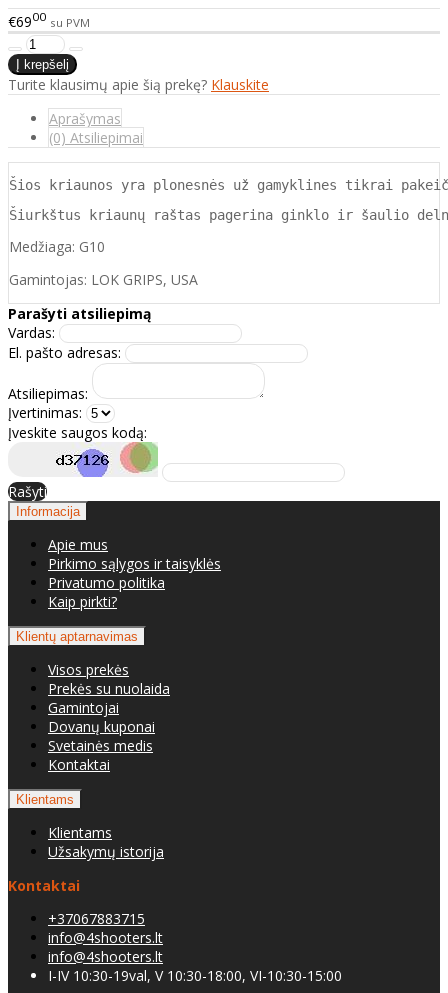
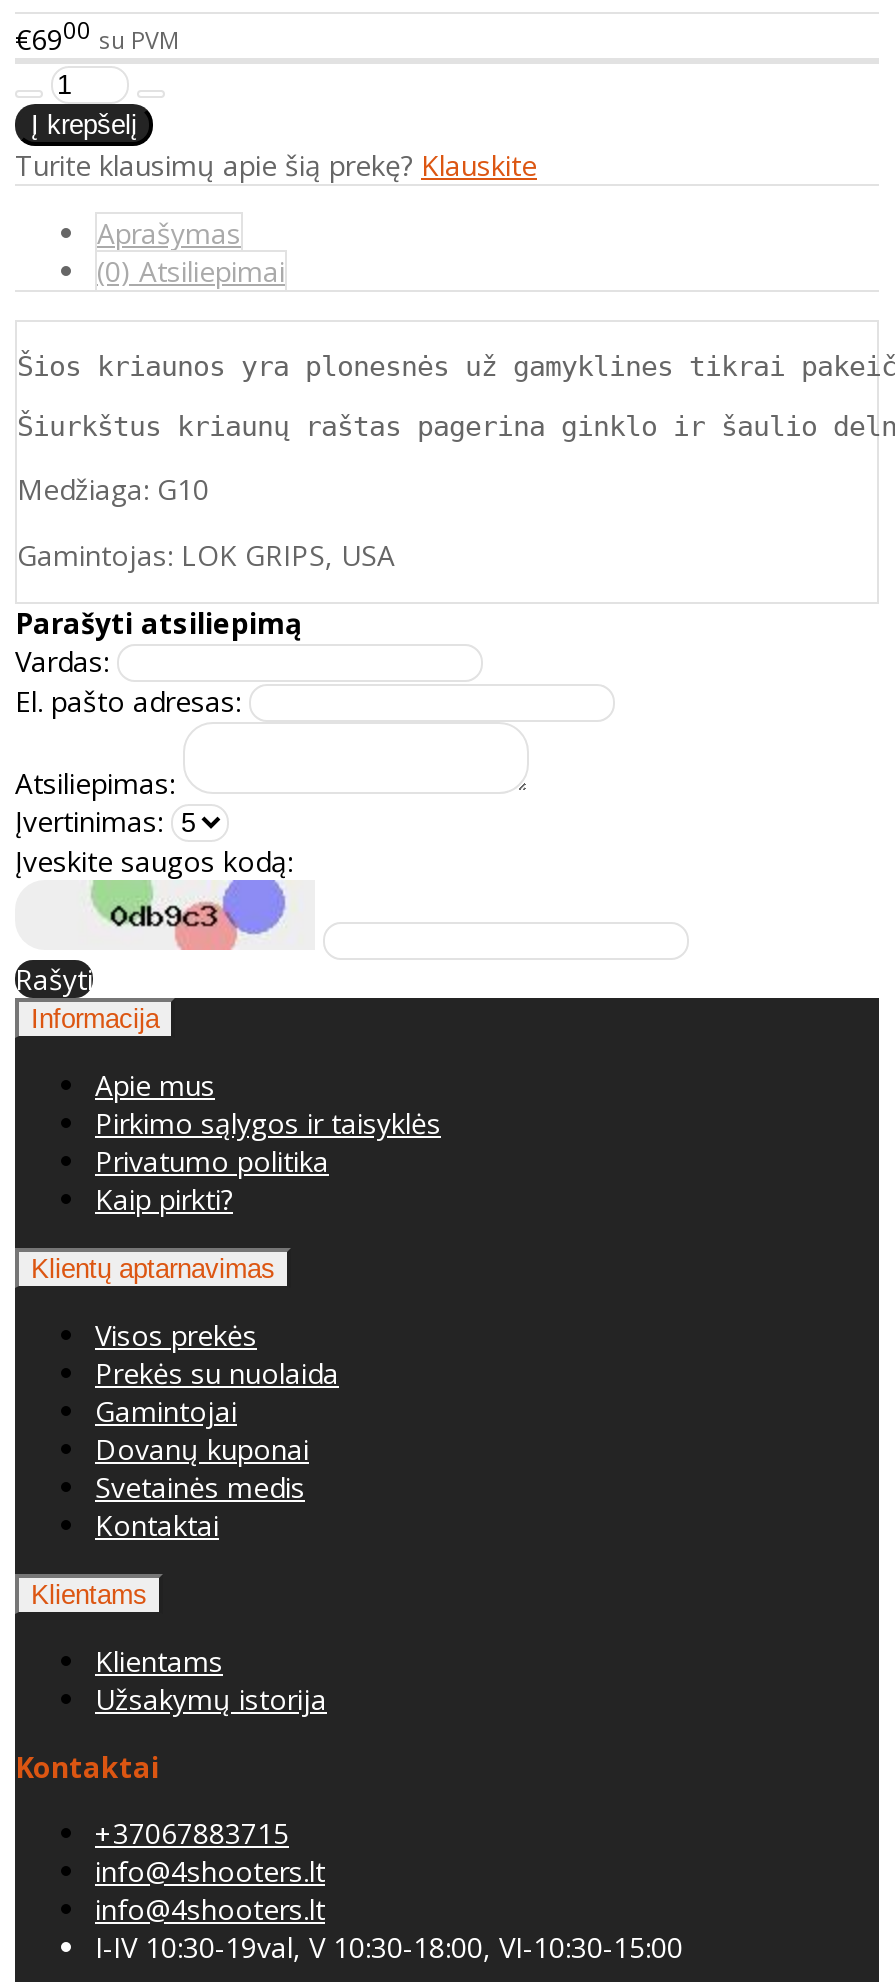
[46,442,158,478] [image] -> [89,884,313,952] [image]

